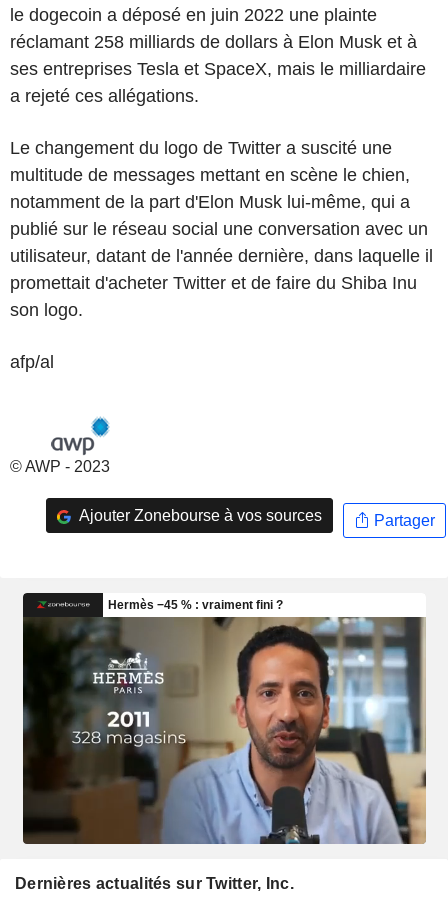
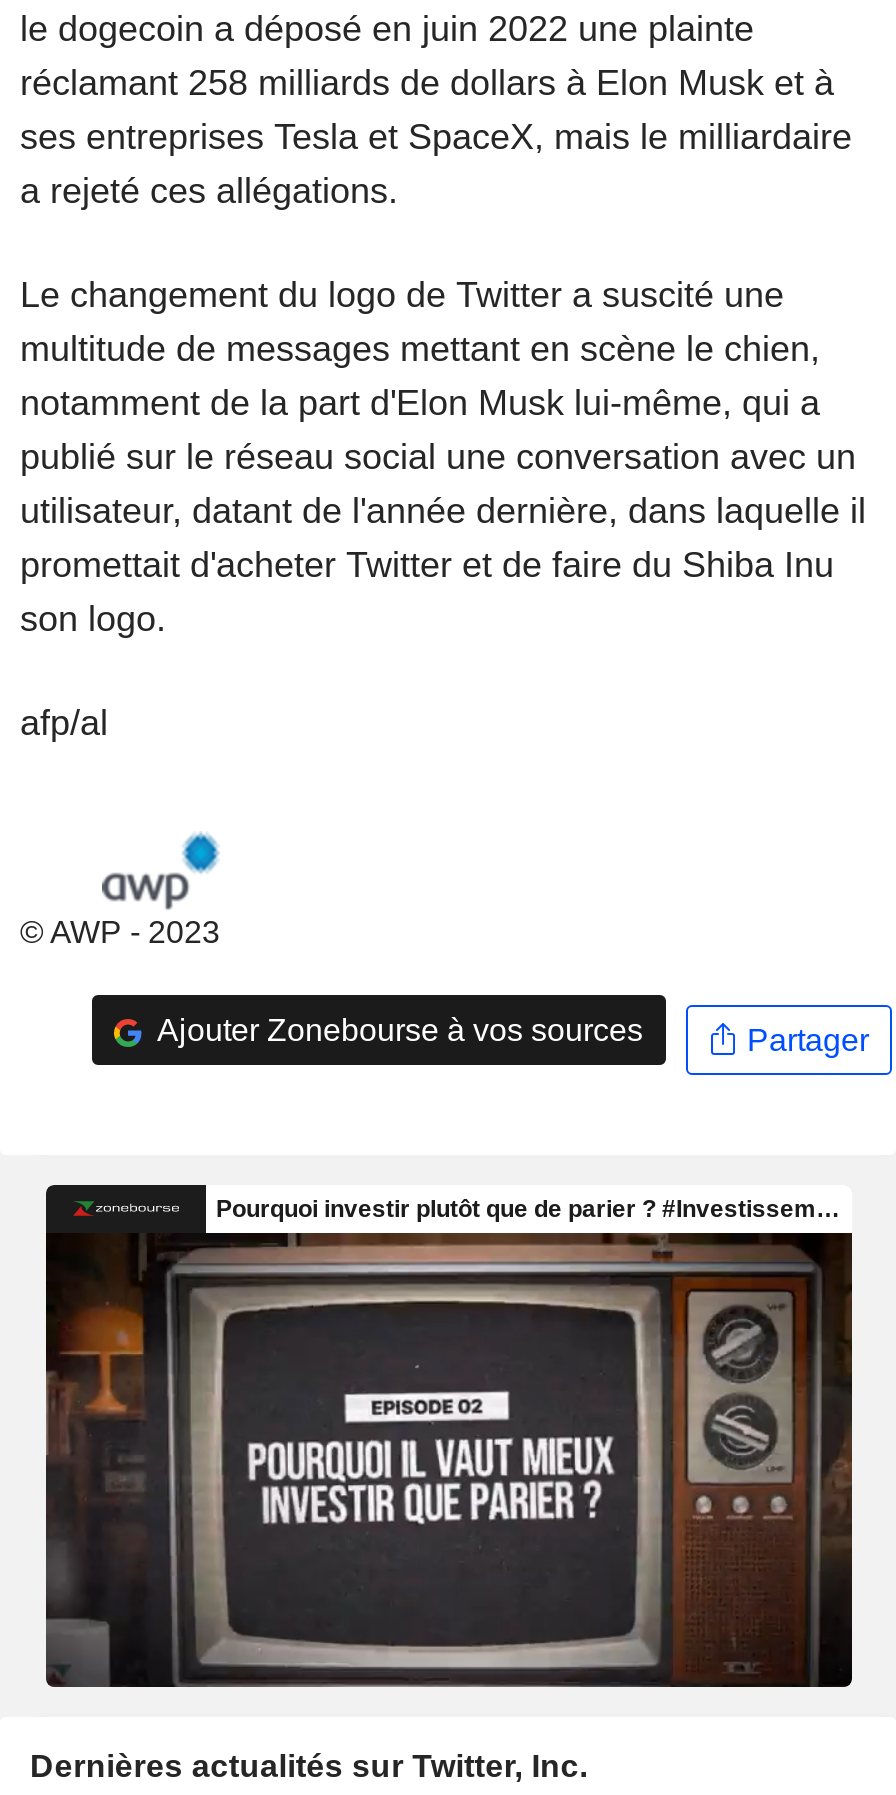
[22,597,426,845] [image] -> [44,1197,854,1689] [image]

